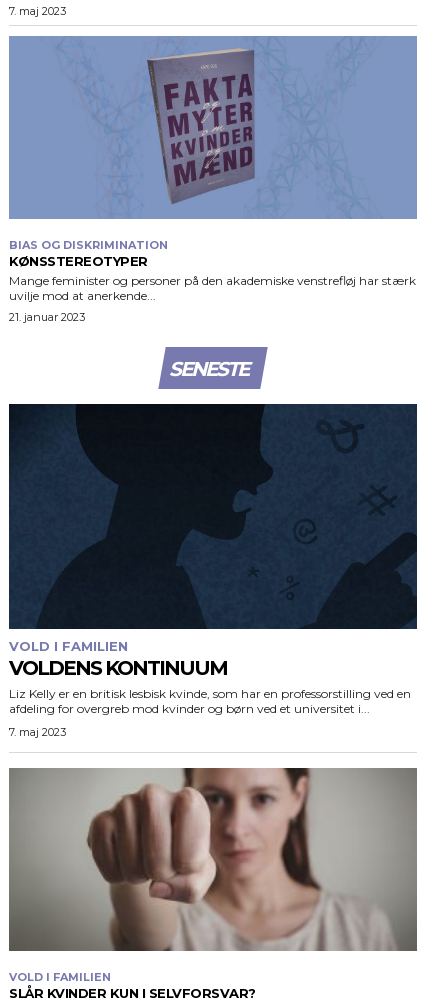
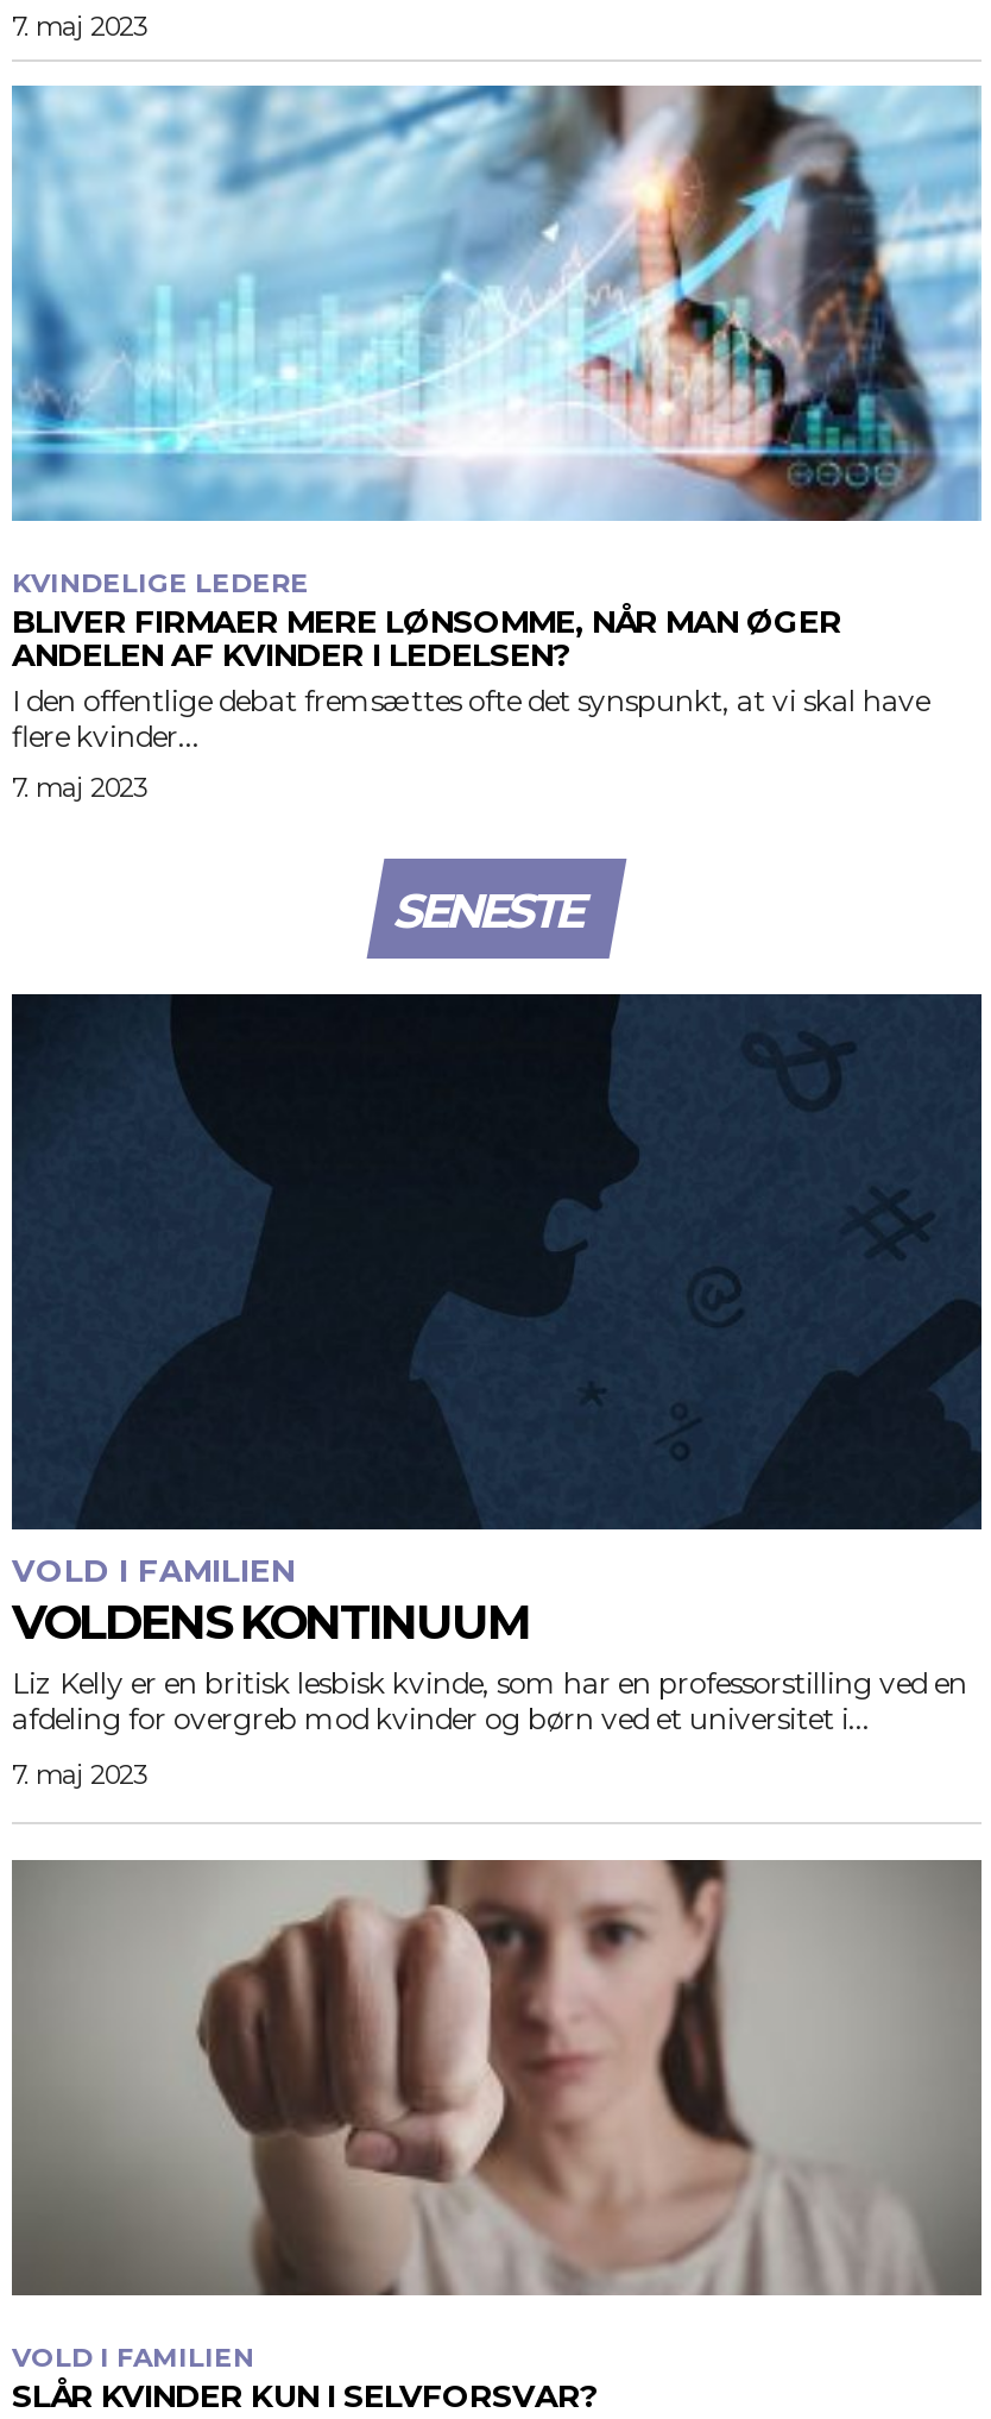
[9,35,417,303] [image] | BIAS OG DISKRIMINATION | KØNSSTEREOTYPER | Mange feminister og personer på den akademiske venstrefløj har stærk | uvilje mod at anerkende... -> [12,83,981,755] [image] | KVINDELIGE LEDERE | BLIVER FIRMAER MERE LØNSOMME, NÅR MAN ØGER | ANDELEN AF KVINDER I LEDELSEN? | I den offentlige debat fremsættes ofte det synspunkt, at vi skal have | flere kvinder...
[9,310,85,324] 21. januar 2023 -> [12,772,147,805] 7. maj 2023

